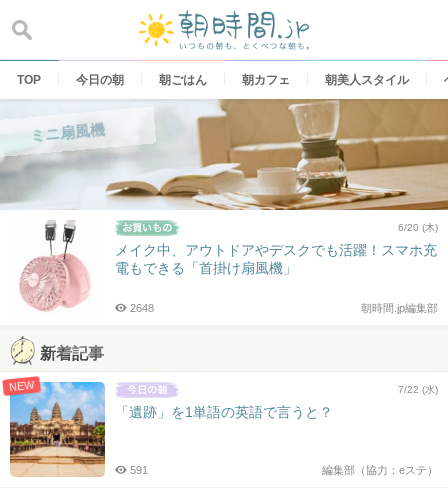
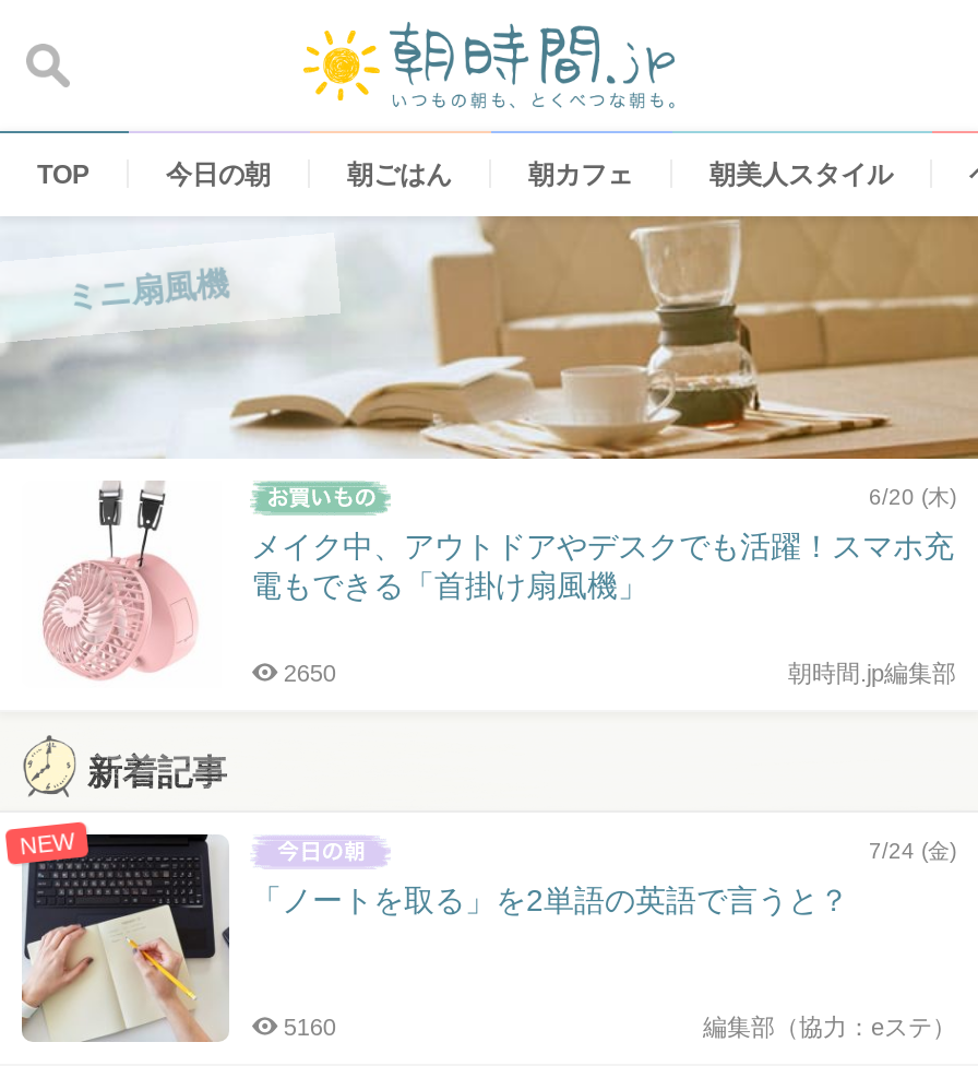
[130,302,154,314] 2648 -> [284,659,336,686] 2650
[9,381,333,477] [image] | 「遺跡」を1単語の英語で言うと？ -> [22,832,849,1042] [image] | 「ノートを取る」を2単語の英語で言うと？
[398,384,438,395] 7/22 (水) -> [869,839,956,863] 7/24 (金)
[130,464,148,476] 591 -> [284,1013,336,1040] 5160

